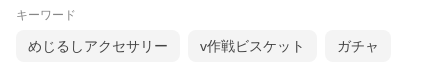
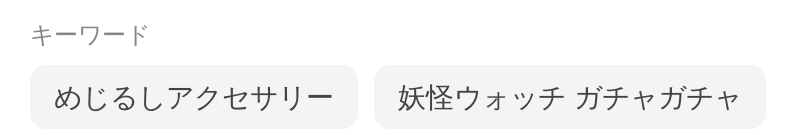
[200,38,379,54] v作戦ビスケット | ガチャ -> [398,82,742,114] 妖怪ウォッチ ガチャガチャ

